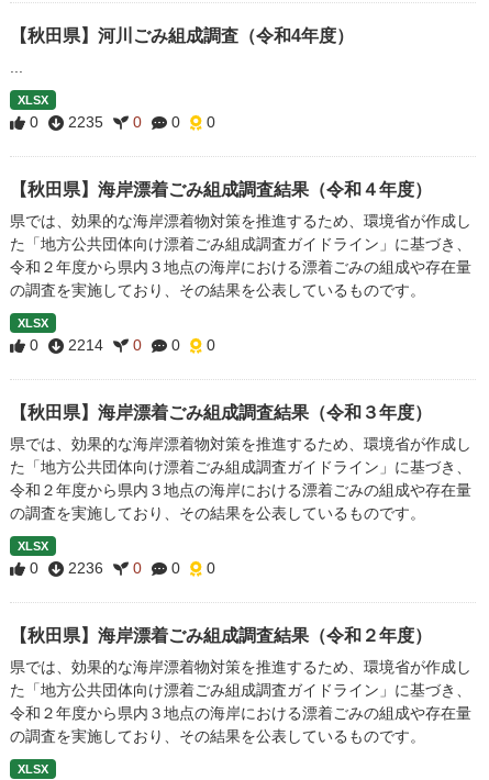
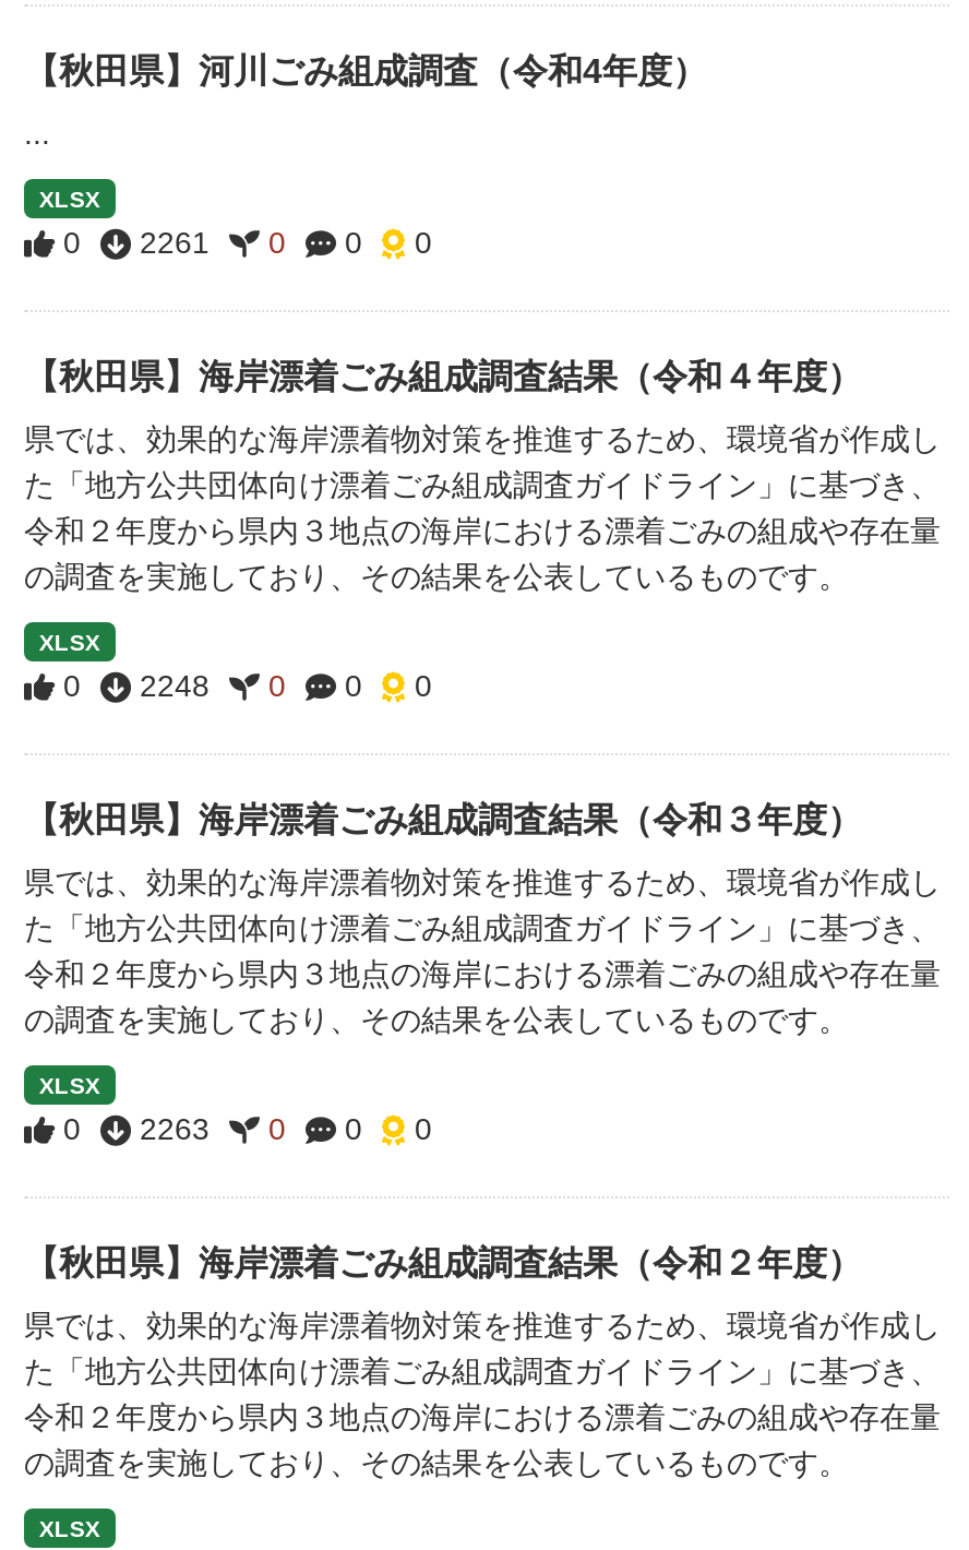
[25,113,215,131] 0 2235 0 0 0 -> [55,225,432,260] 0 2261 0 0 0
[25,336,215,354] 0 2214 0 0 0 -> [55,668,432,703] 0 2248 0 0 0
[25,559,215,577] 0 2236 0 0 0 -> [55,1111,432,1146] 0 2263 0 0 0

